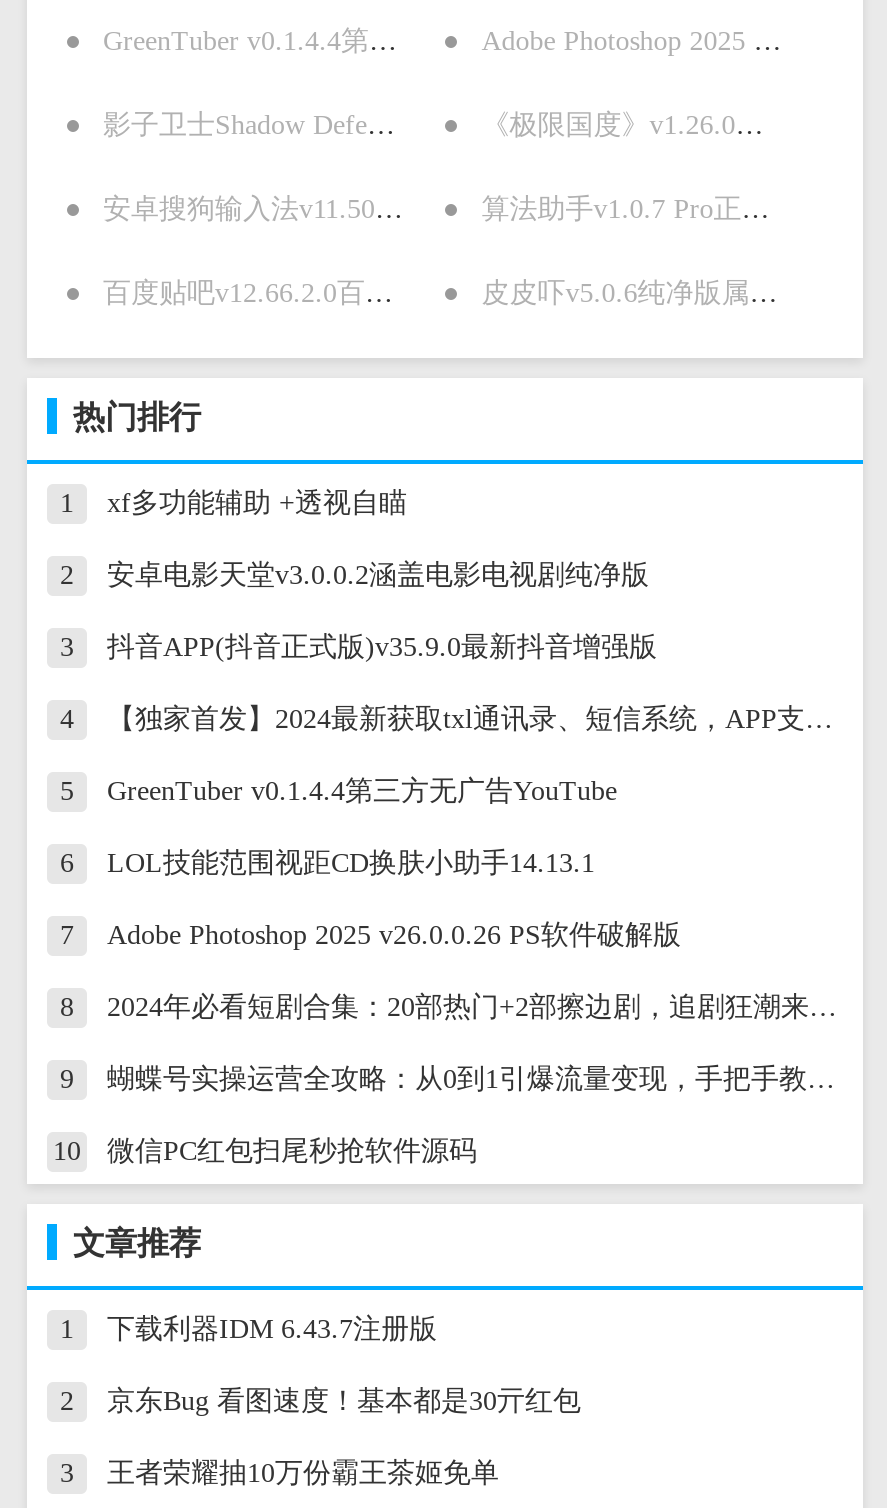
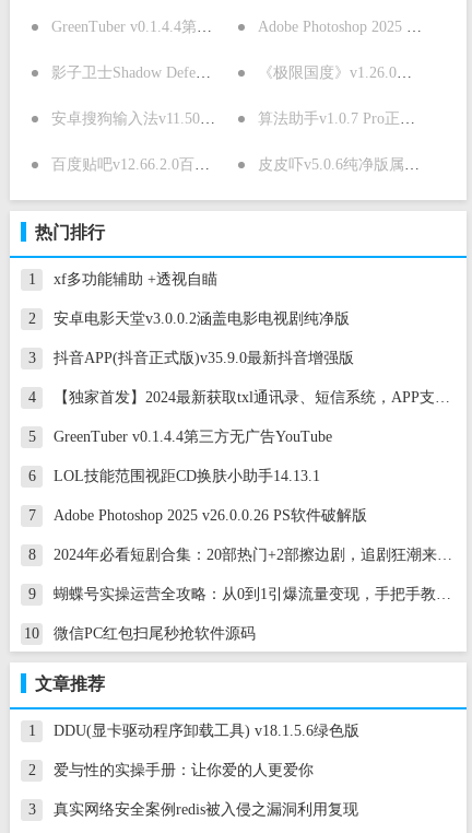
[107,1314,437,1344] 下载利器IDM 6.43.7注册版 -> [54,723,359,739] DDU(显卡驱动程序卸载工具) v18.1.5.6绿色版
[107,1386,581,1416] 京东Bug 看图速度！基本都是30亓红包 -> [54,762,314,778] 爱与性的实操手册：让你爱的人更爱你
[107,1458,499,1488] 王者荣耀抽10万份霸王茶姬免单 -> [54,801,358,818] 真实网络安全案例redis被入侵之漏洞利用复现

